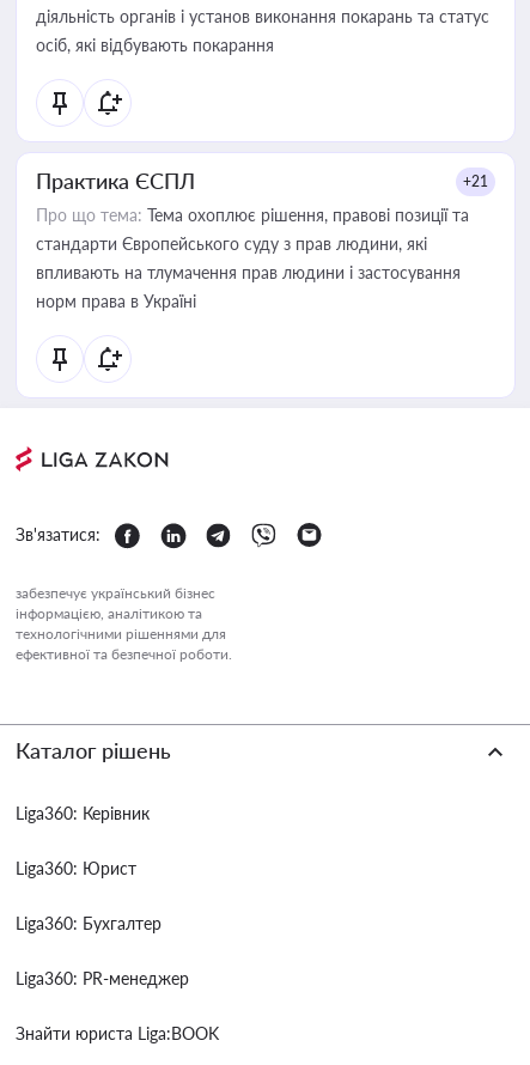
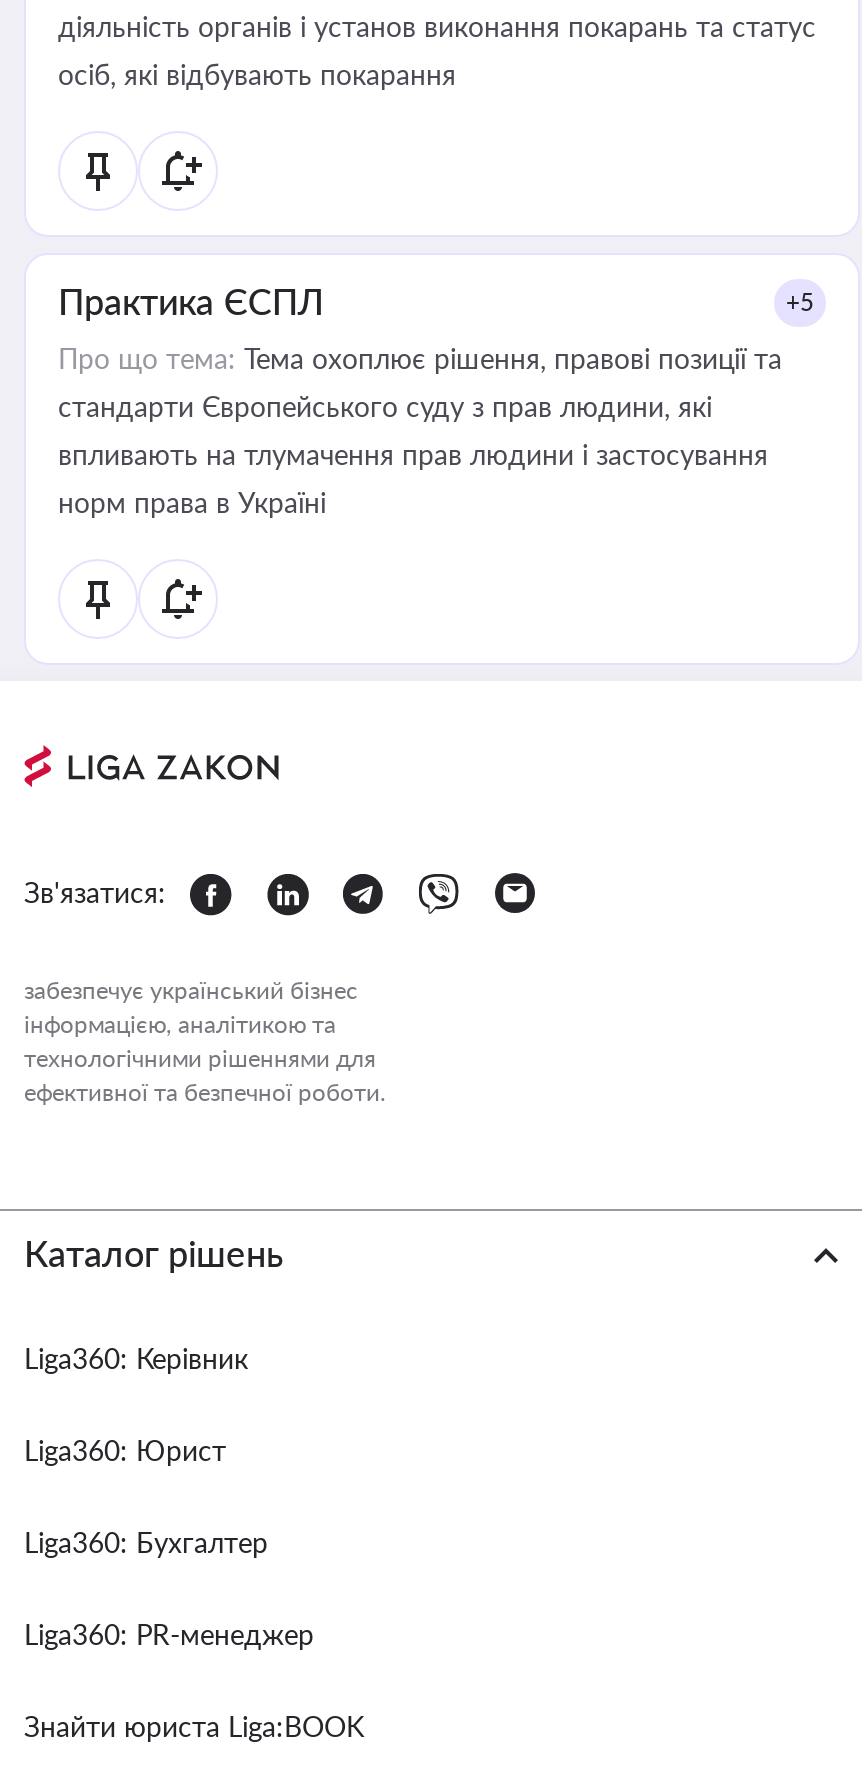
[463,172,488,190] +21 -> [786,287,814,317] +5

